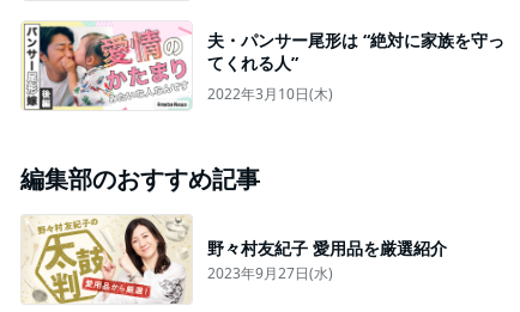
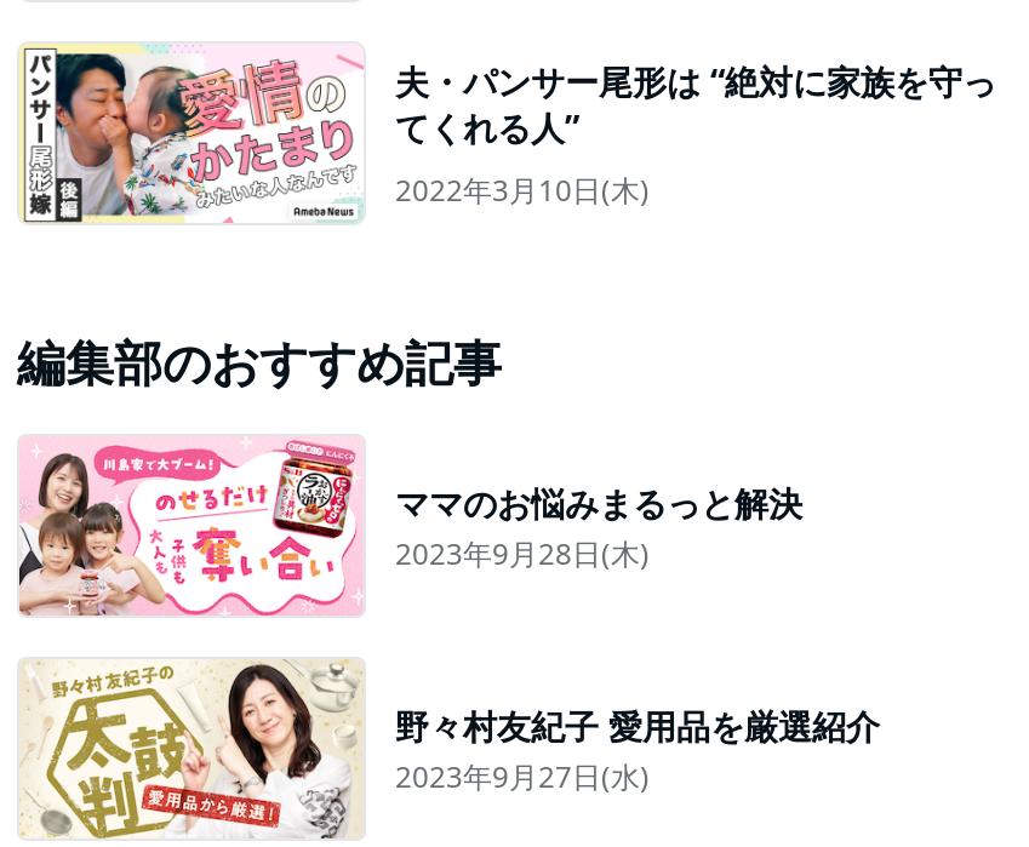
none -> [17,439,802,618] [image] | ママのお悩みまるっと解決 | 2023年9月28日(木)

